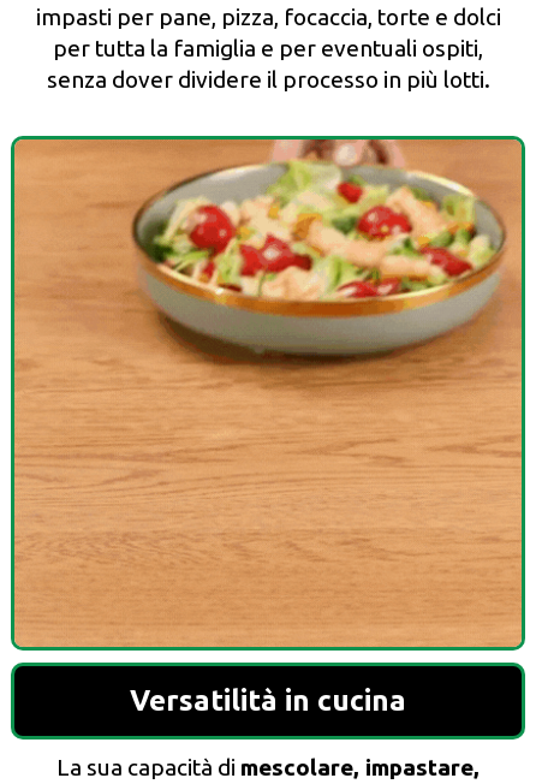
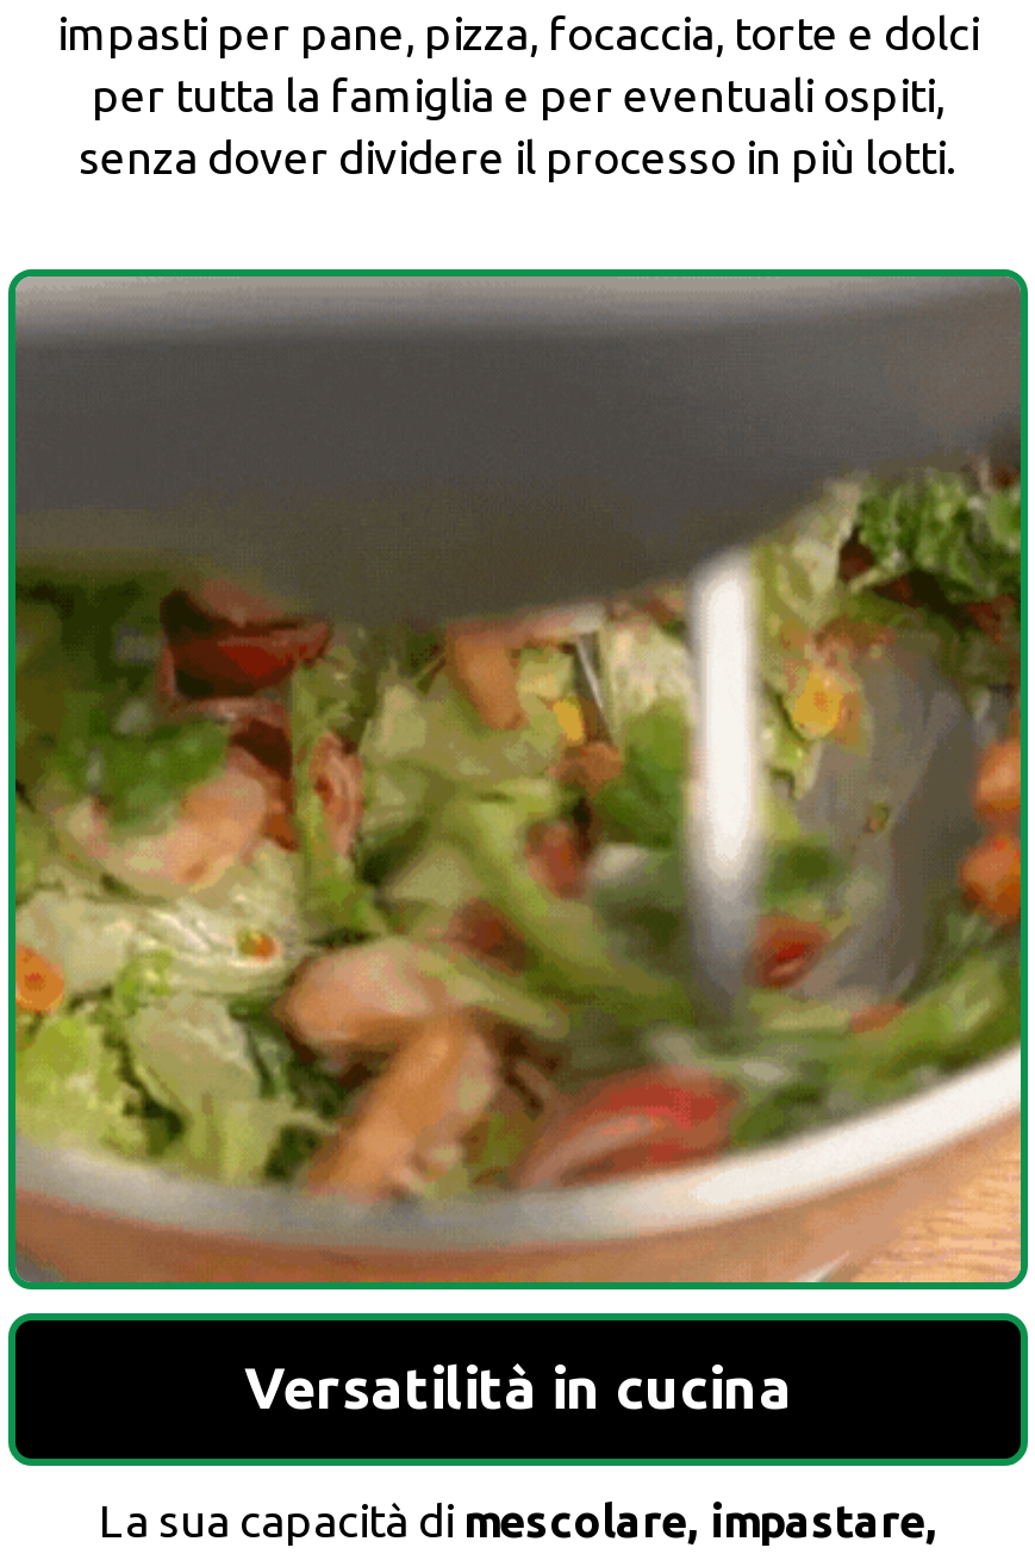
[13,138,523,648] [image] -> [13,276,1023,1282] [image]

